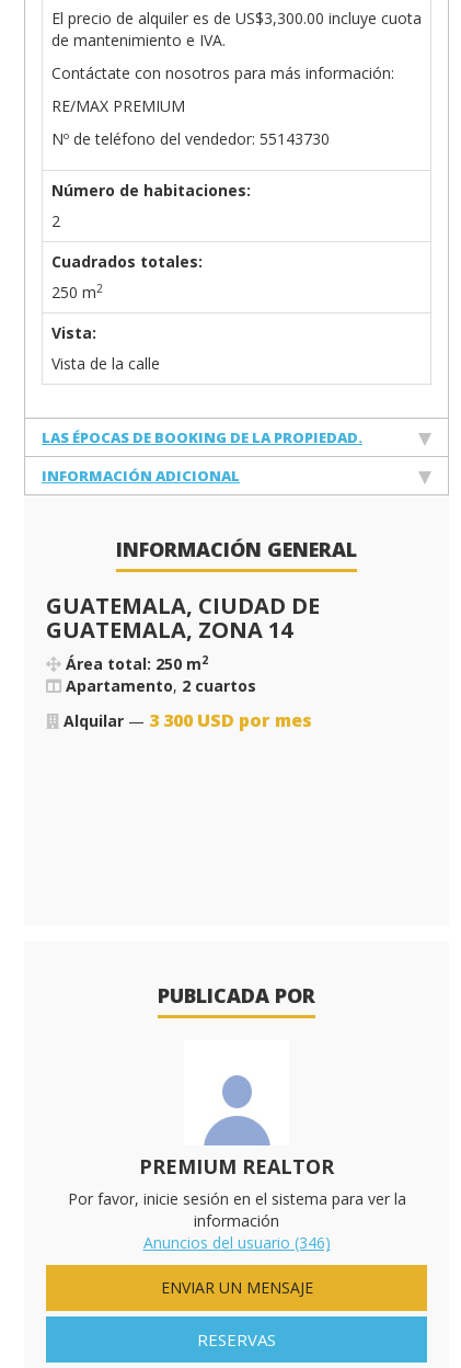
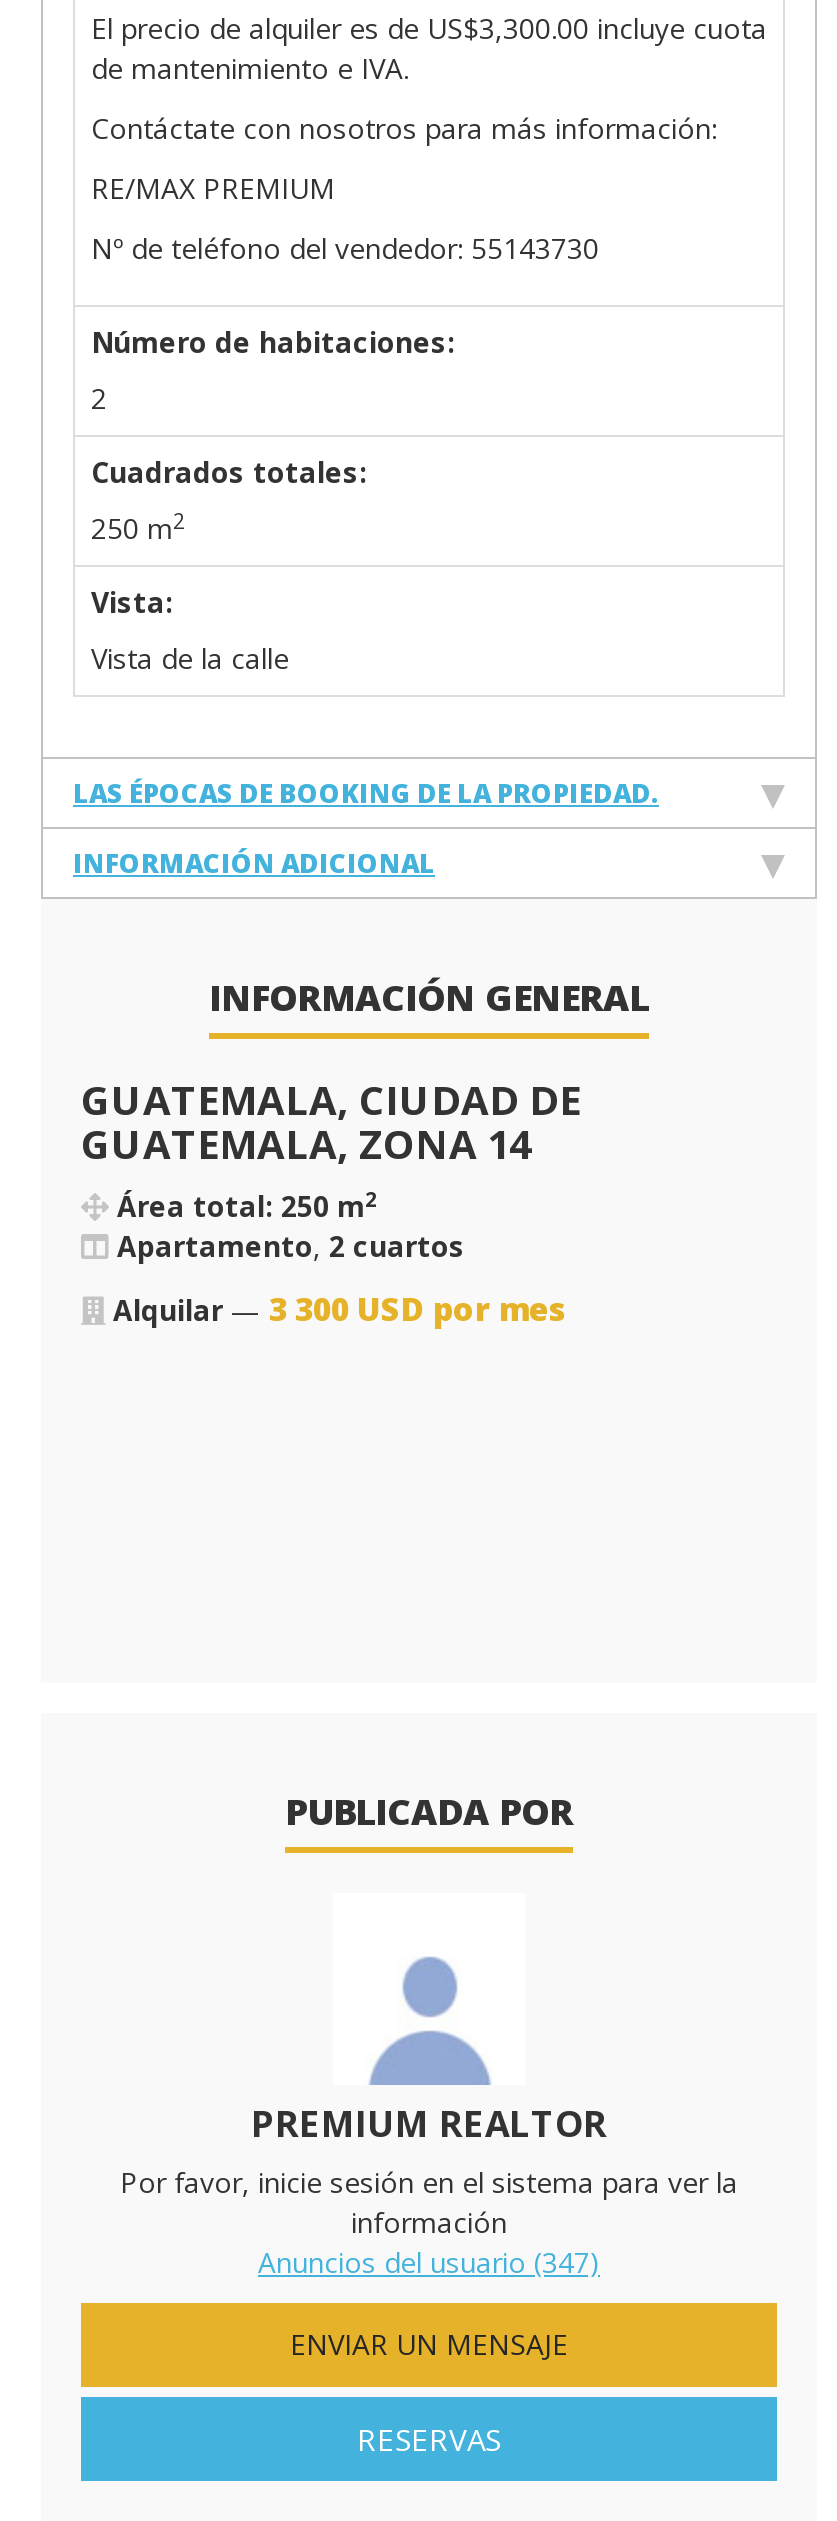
[143,1232,330,1253] Anuncios del usuario (346) -> [258,2243,600,2281] Anuncios del usuario (347)

